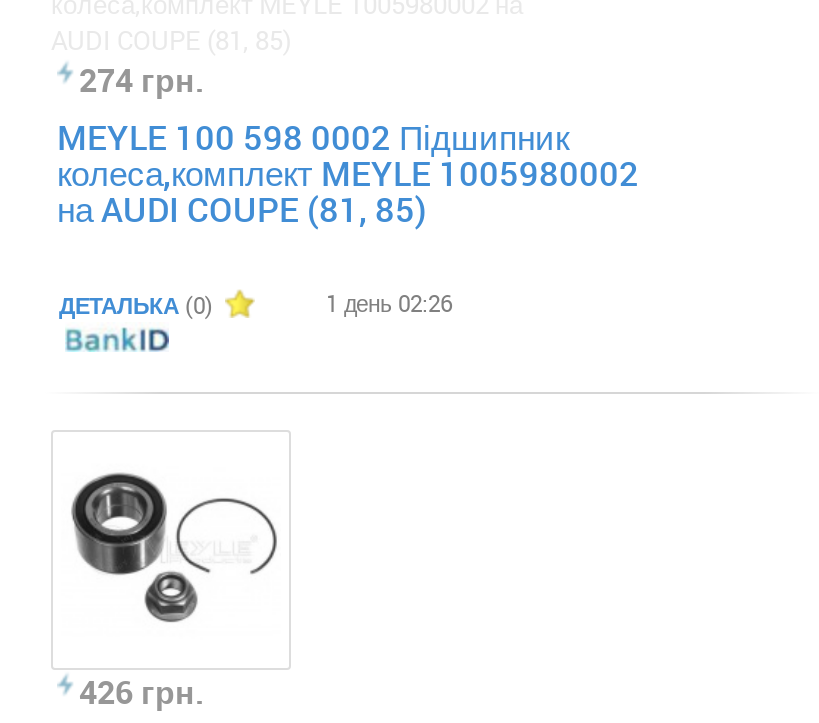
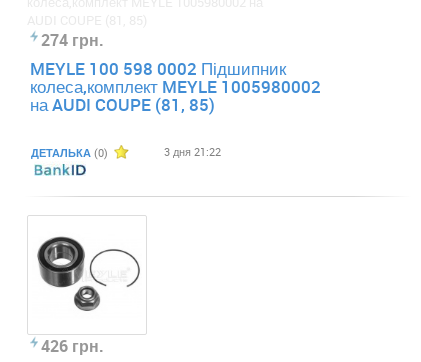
[326,288,452,318] 1 день 02:26 -> [164,144,221,159] 3 дня 21:22

